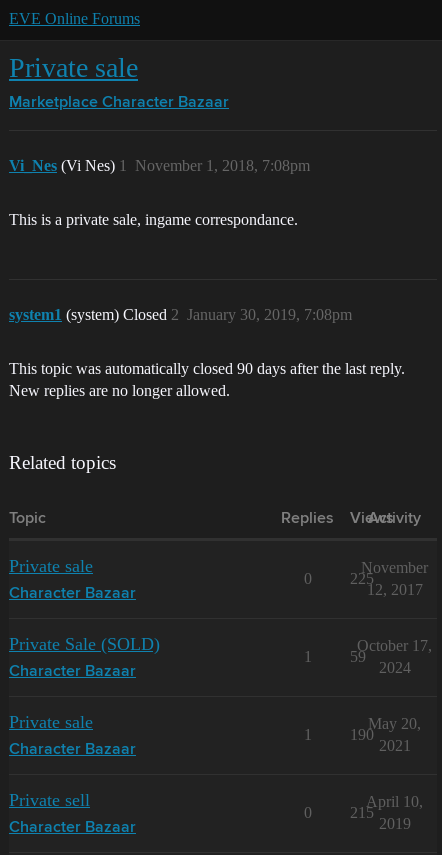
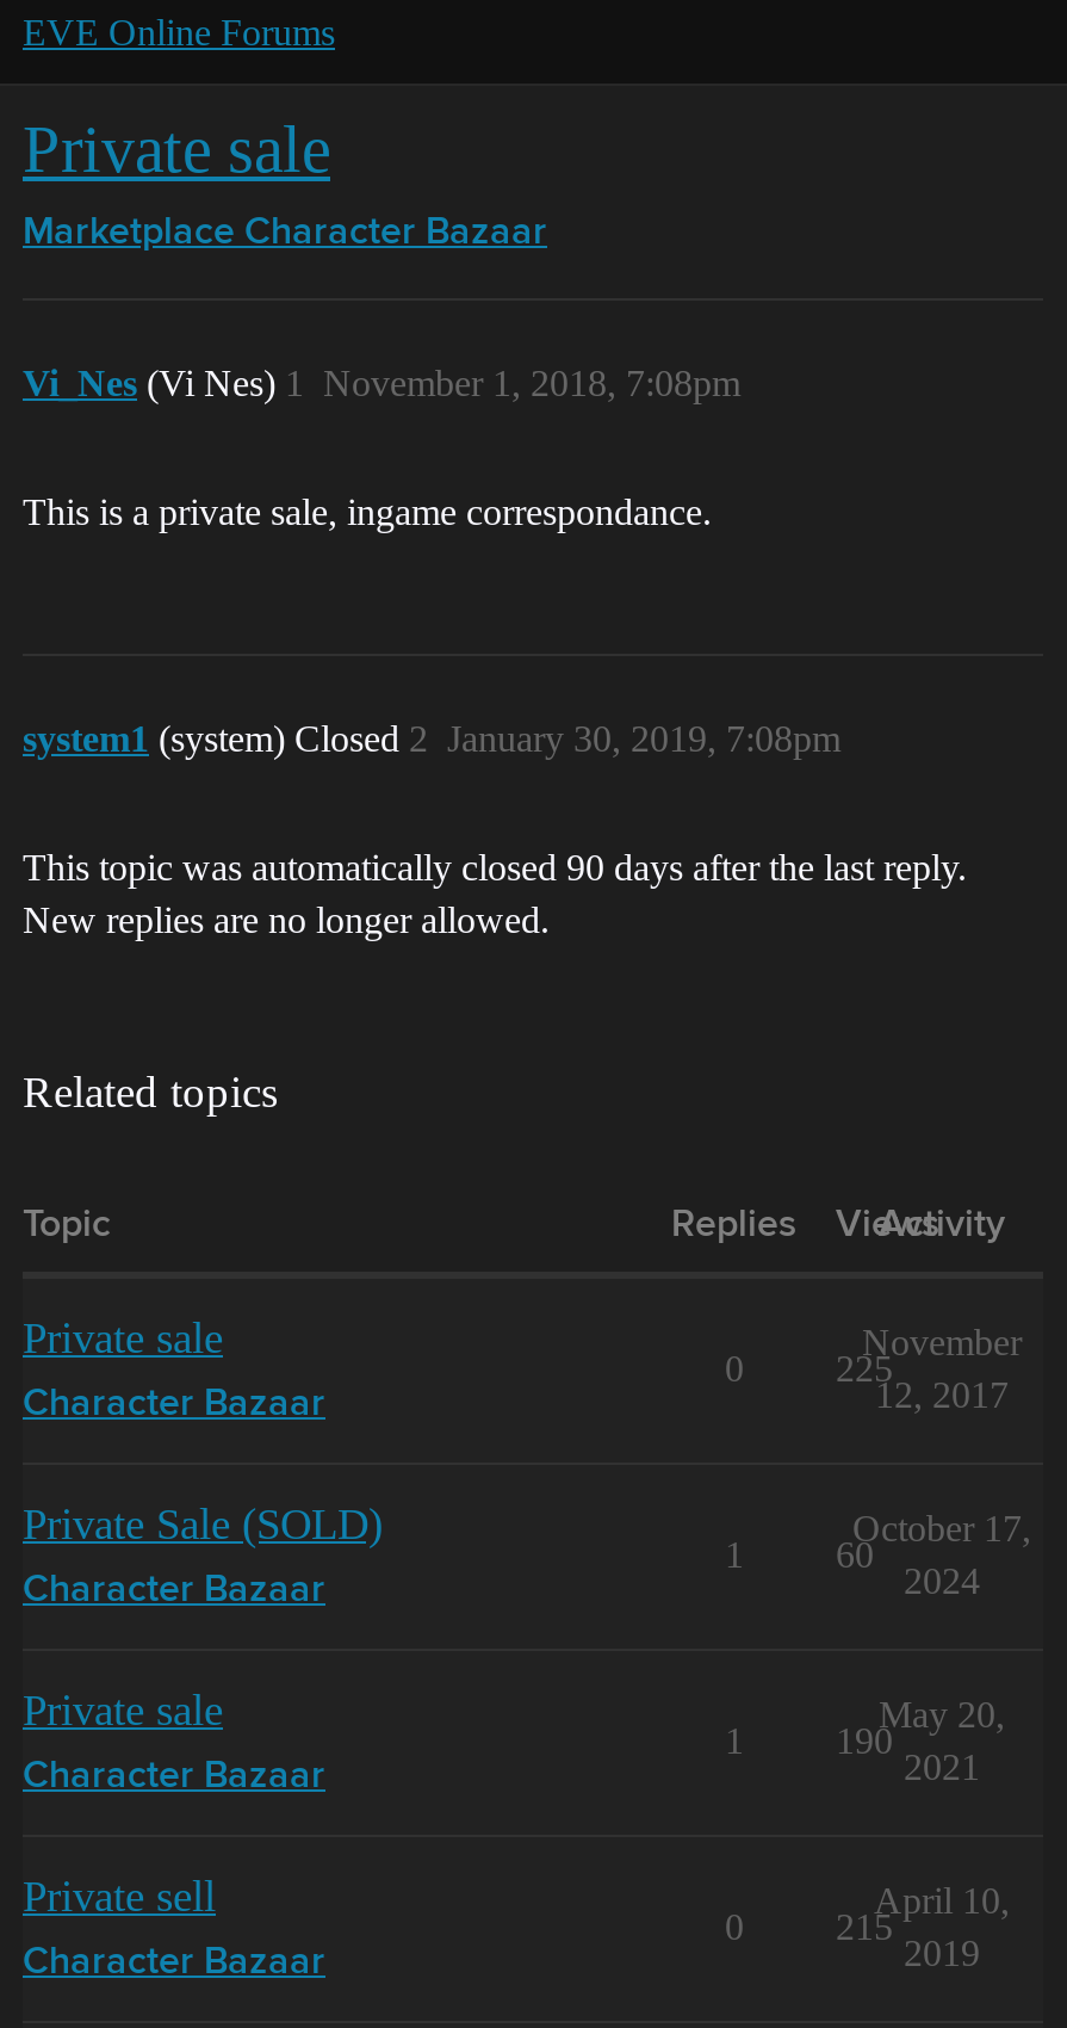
[350,648,366,665] 59 -> [836,1534,874,1575] 60

